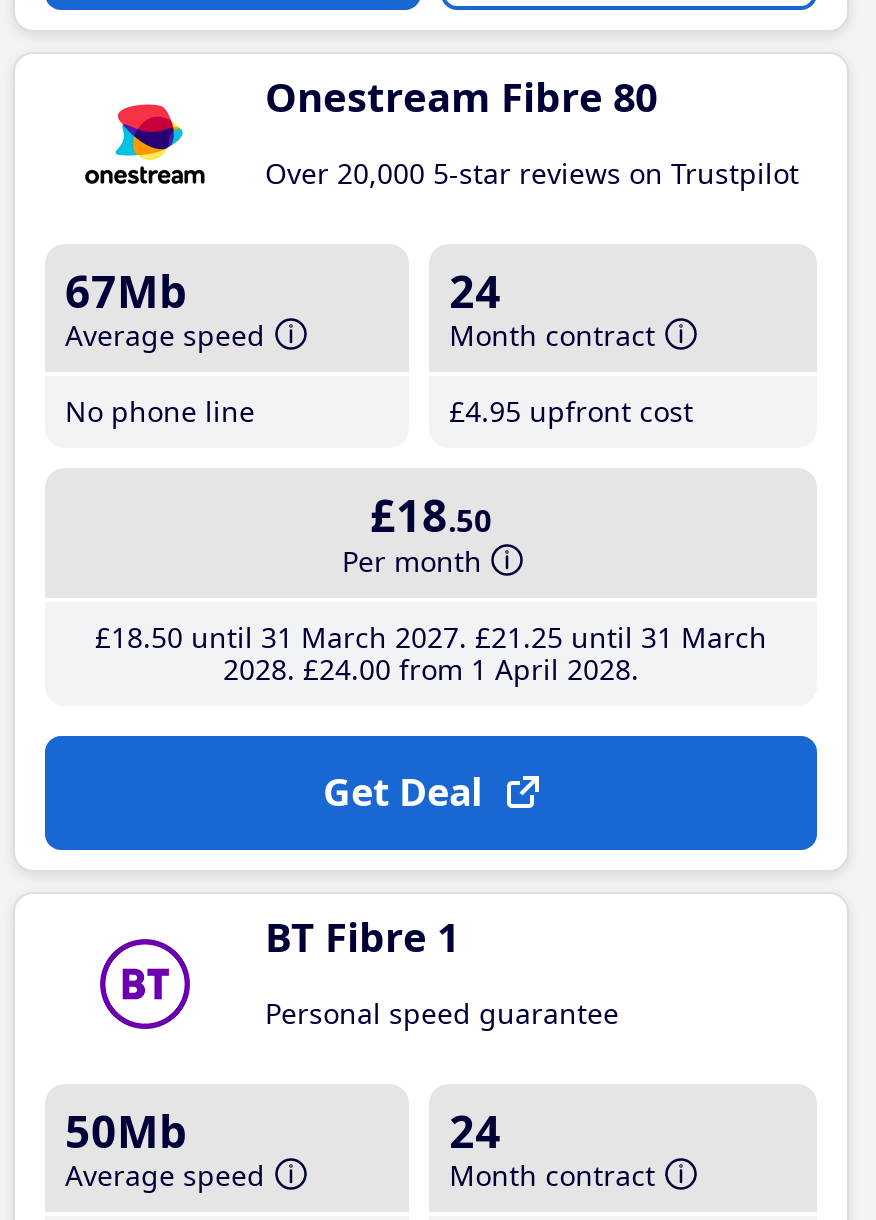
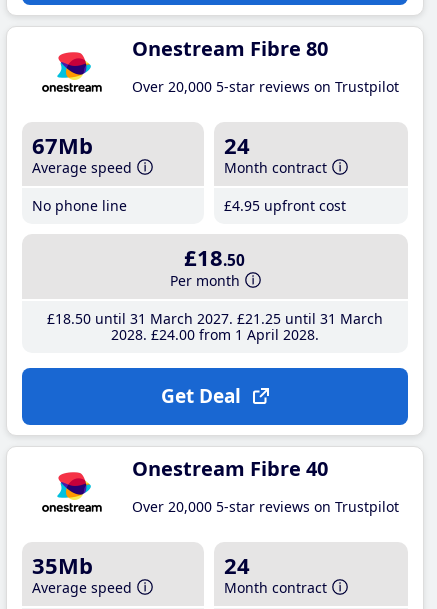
[85,909,459,1032] [image] | BT Fibre 1 -> [41,454,328,515] [image] | Onestream Fibre 40
[265,993,619,1031] Personal speed guarantee -> [132,496,399,515] Over 20,000 5-star reviews on Trustpilot
[65,1099,187,1159] 50Mb -> [32,549,93,579] 35Mb

